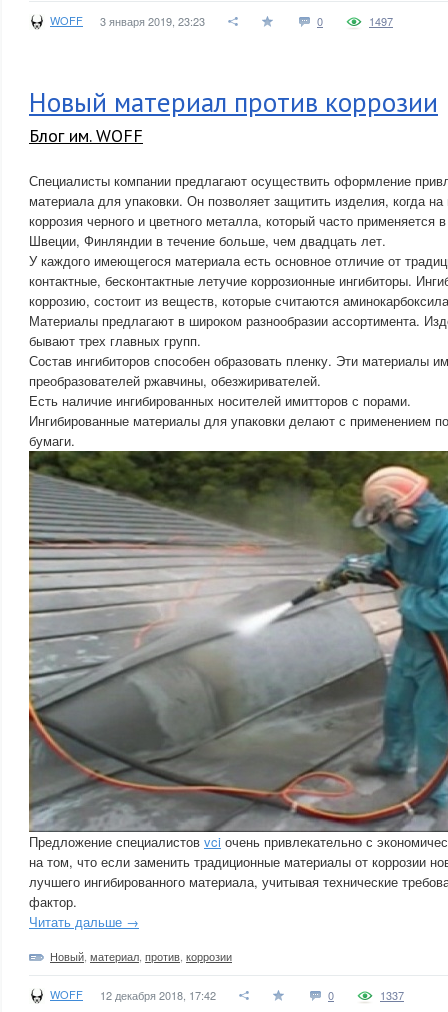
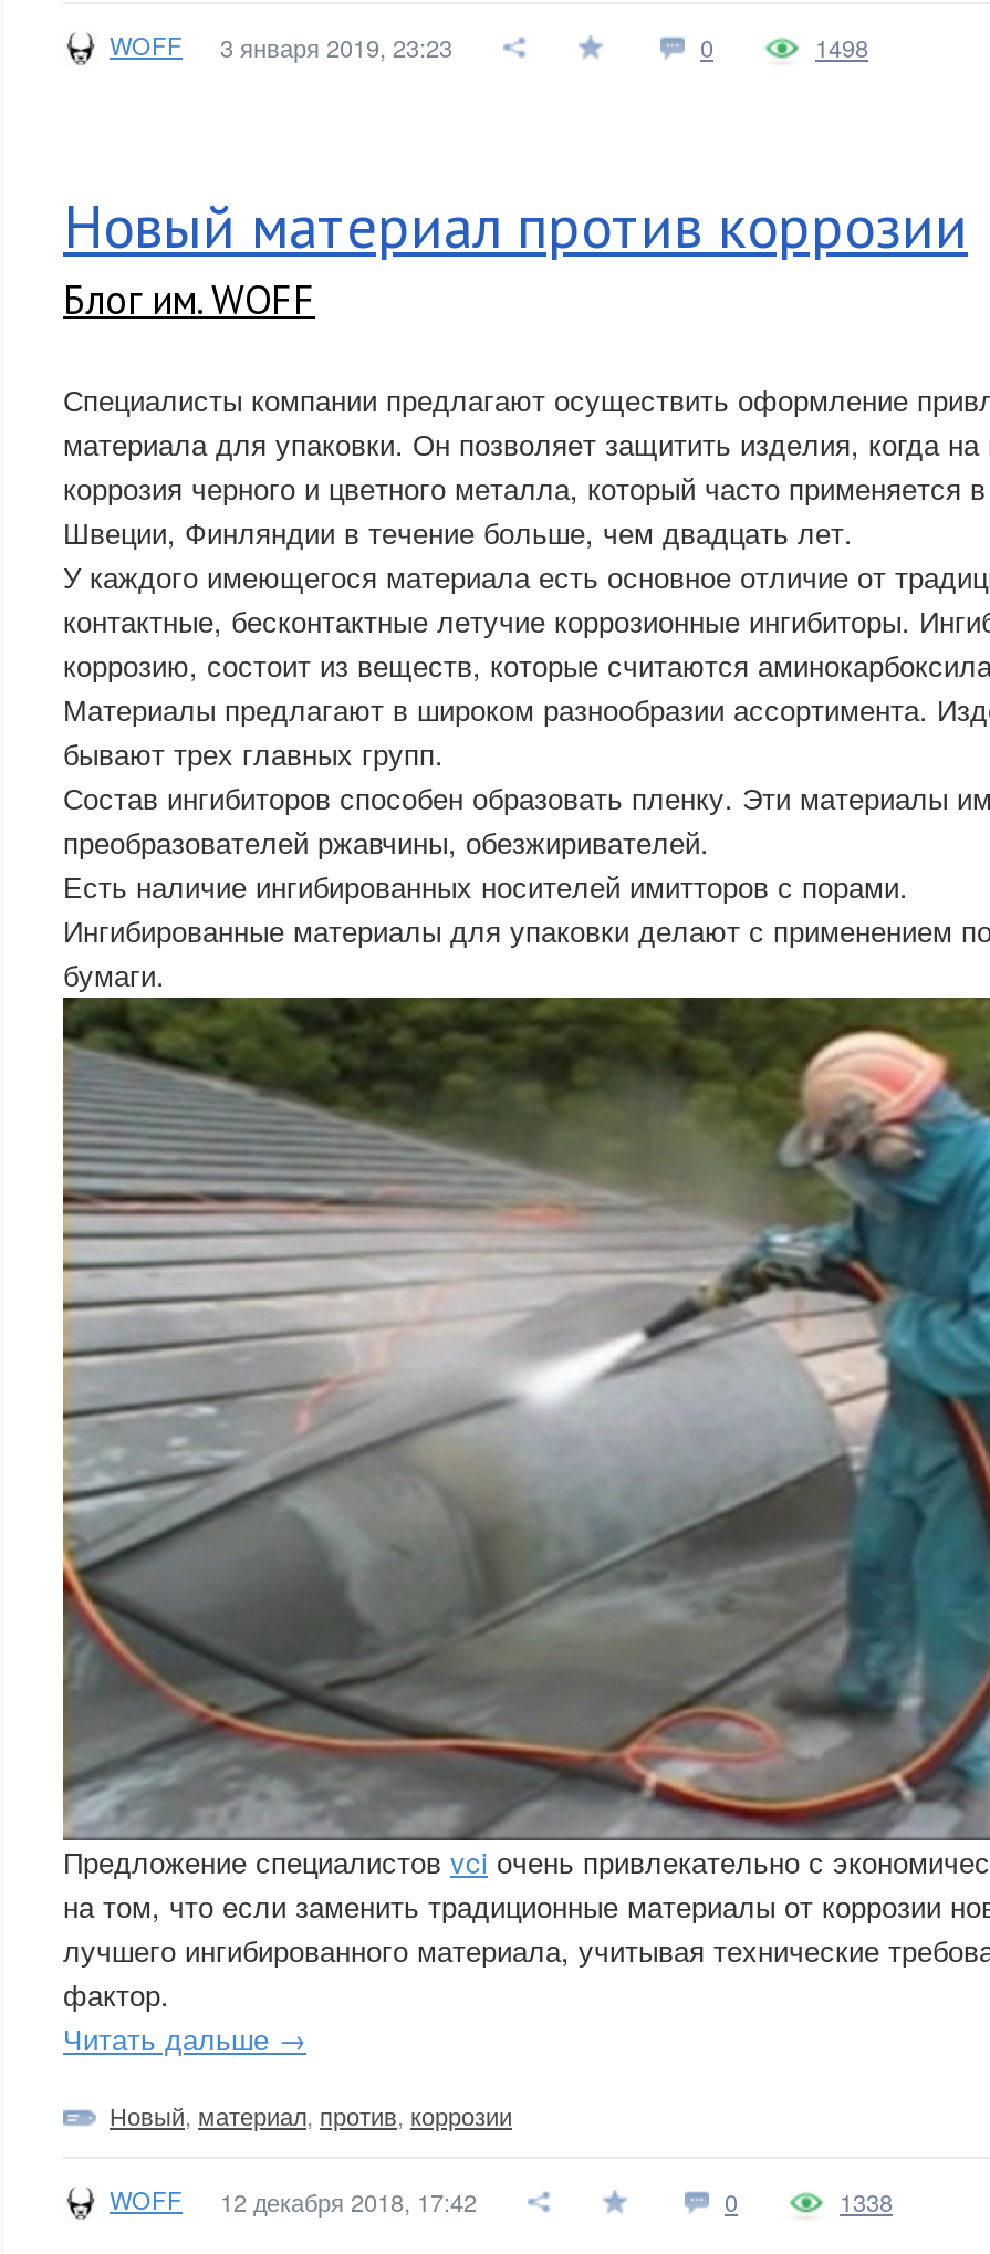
[369,13,393,29] 1497 -> [815,29,868,64] 1498
[380,987,404,1003] 1337 -> [840,2183,893,2219] 1338

